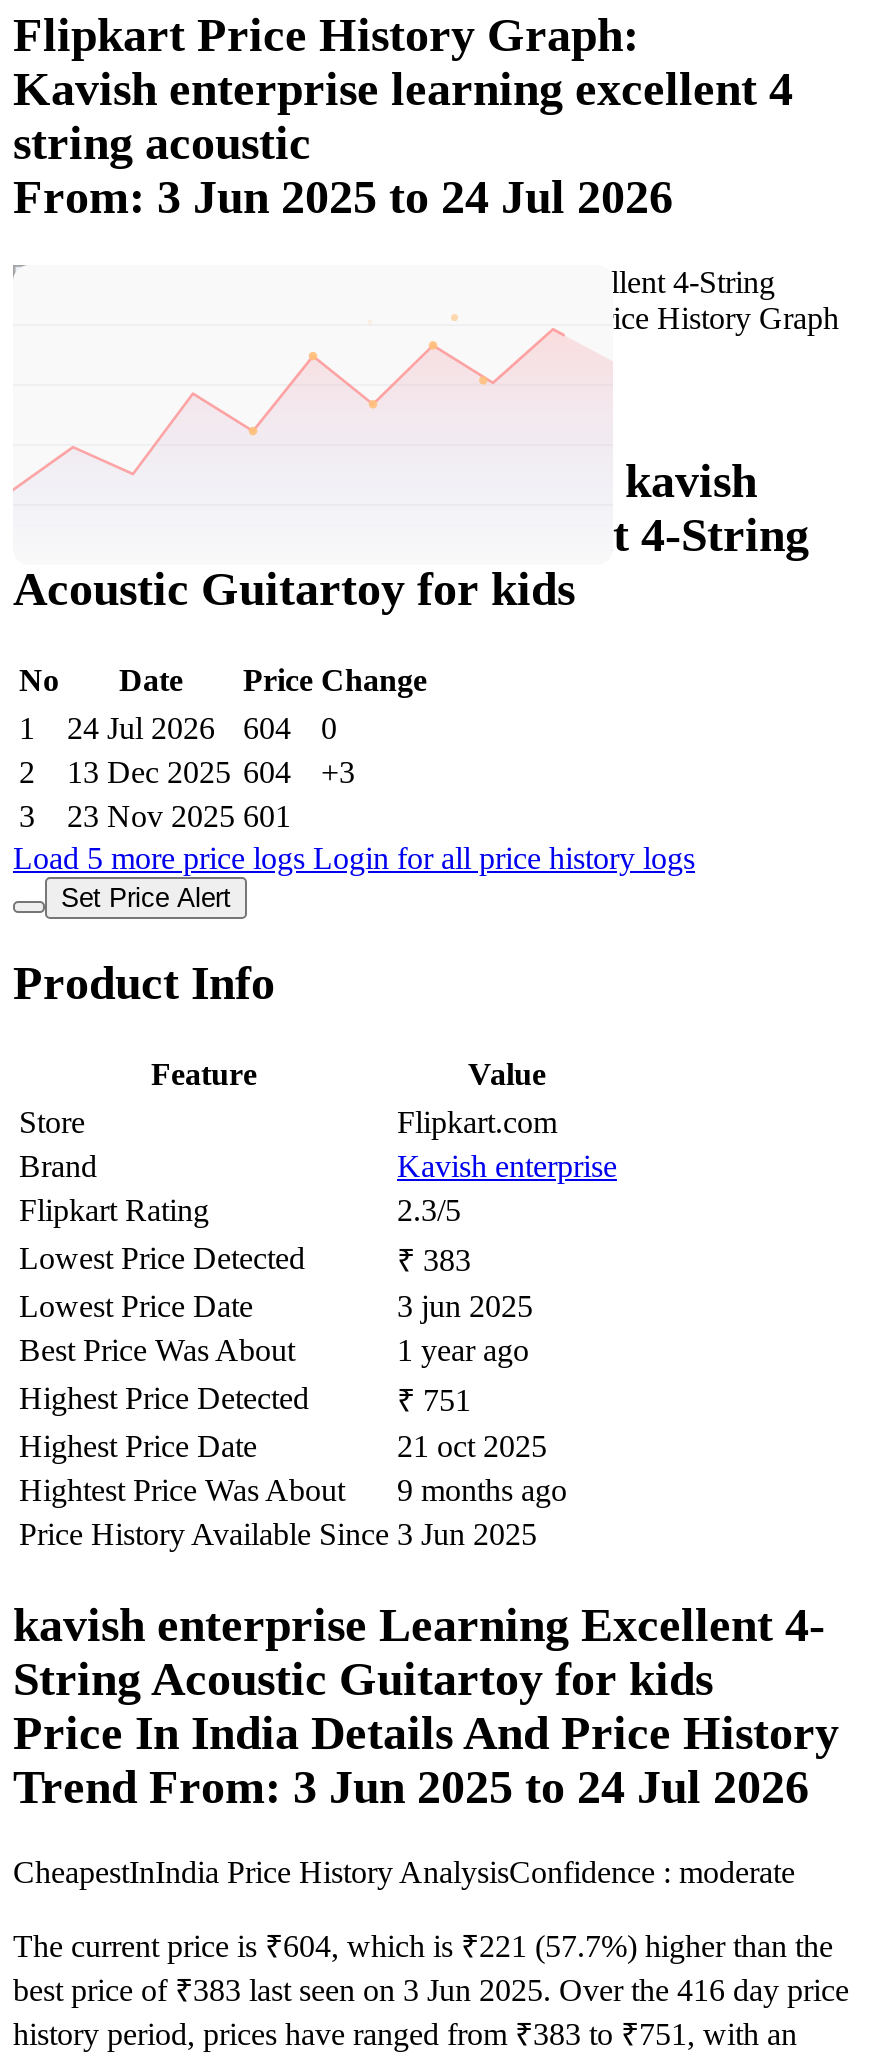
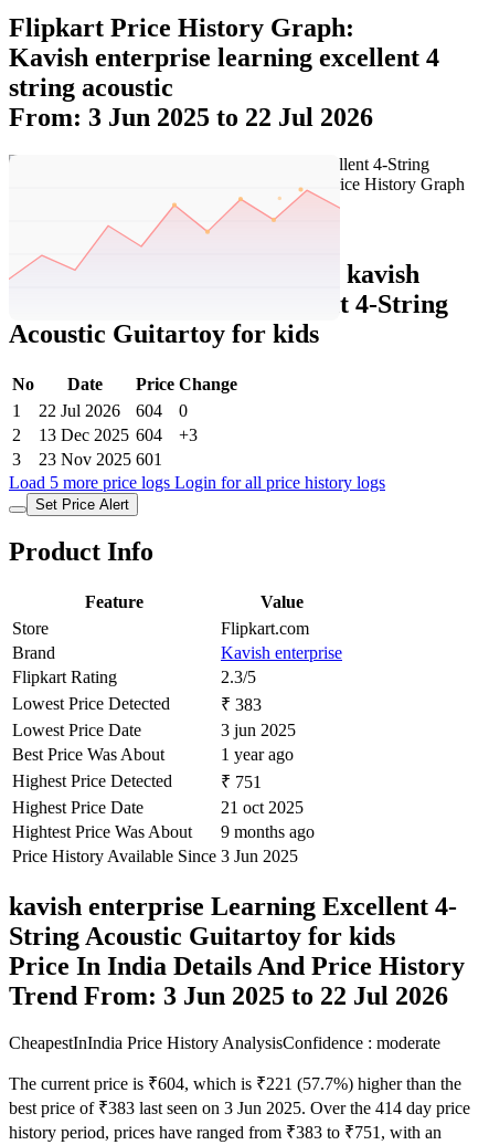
[13,171,673,223] From: 3 Jun 2025 to 24 Jul 2026 -> [9,103,373,131] From: 3 Jun 2025 to 22 Jul 2026
[19,710,337,744] 1 24 Jul 2026 604 0 -> [12,401,188,419] 1 22 Jul 2026 604 0
[13,1761,809,1813] Trend From: 3 Jun 2025 to 24 Jul 2026 -> [9,982,448,1010] Trend From: 3 Jun 2025 to 22 Jul 2026
[13,1973,849,2007] best price of ₹383 last seen on 3 Jun 2025. Over the 416 day price -> [9,1099,470,1117] best price of ₹383 last seen on 3 Jun 2025. Over the 414 day price

